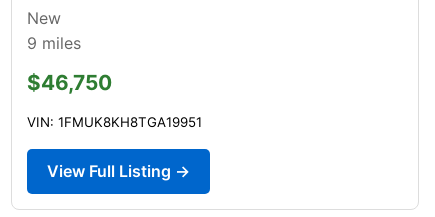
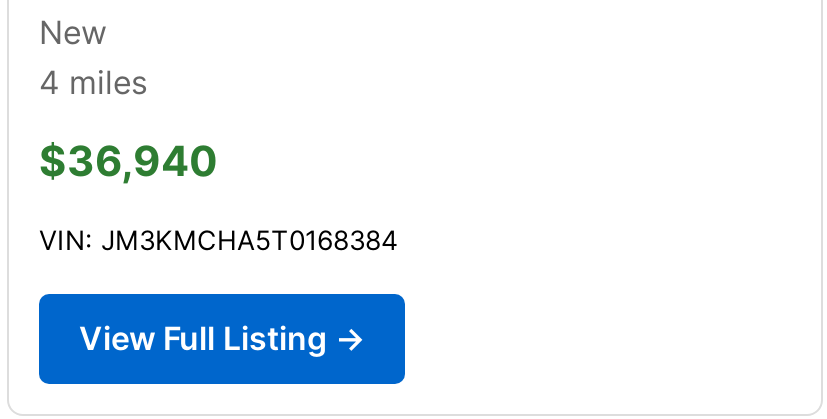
[27,33,81,53] 9 miles -> [39,62,147,102] 4 miles
[27,70,112,95] $46,750 -> [39,136,217,186] $36,940
[27,114,202,130] VIN: 1FMUK8KH8TGA19951 -> [39,224,399,256] VIN: JM3KMCHA5T0168384

